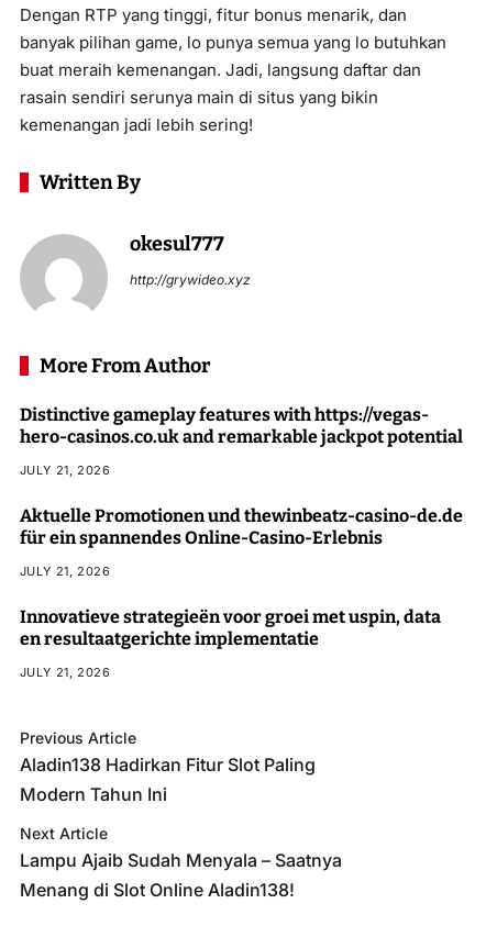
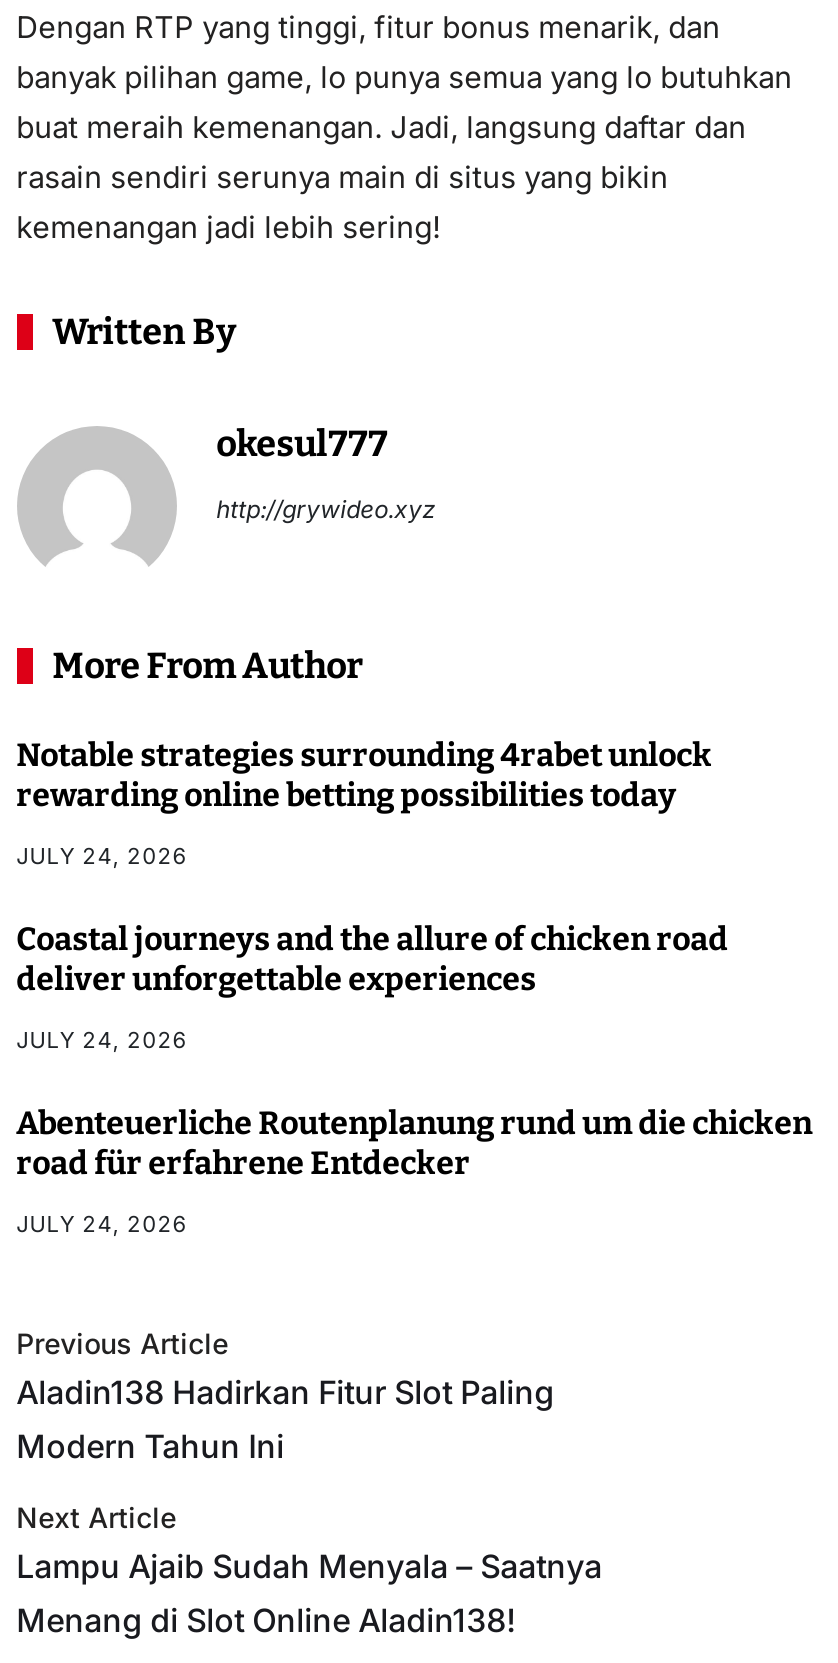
[19,404,462,447] Distinctive gameplay features with https://vegas- | hero-casinos.co.uk and remarkable jackpot potential -> [16,736,712,814] Notable strategies surrounding 4rabet unlock | rewarding online betting possibilities today
[19,462,110,478] JULY 21, 2026 -> [16,842,188,870] JULY 24, 2026
[19,505,462,548] Aktuelle Promotionen und thewinbeatz-casino-de.de | für ein spannendes Online-Casino-Erlebnis -> [16,920,728,998] Coastal journeys and the allure of chicken road | deliver unforgettable experiences
[19,564,110,579] JULY 21, 2026 -> [16,1026,188,1054] JULY 24, 2026
[19,606,440,649] Innovatieve strategieën voor groei met uspin, data | en resultaatgerichte implementatie -> [16,1104,812,1182] Abenteuerliche Routenplanung rund um die chicken | road für erfahrene Entdecker
[19,665,110,680] JULY 21, 2026 -> [16,1210,188,1238] JULY 24, 2026

